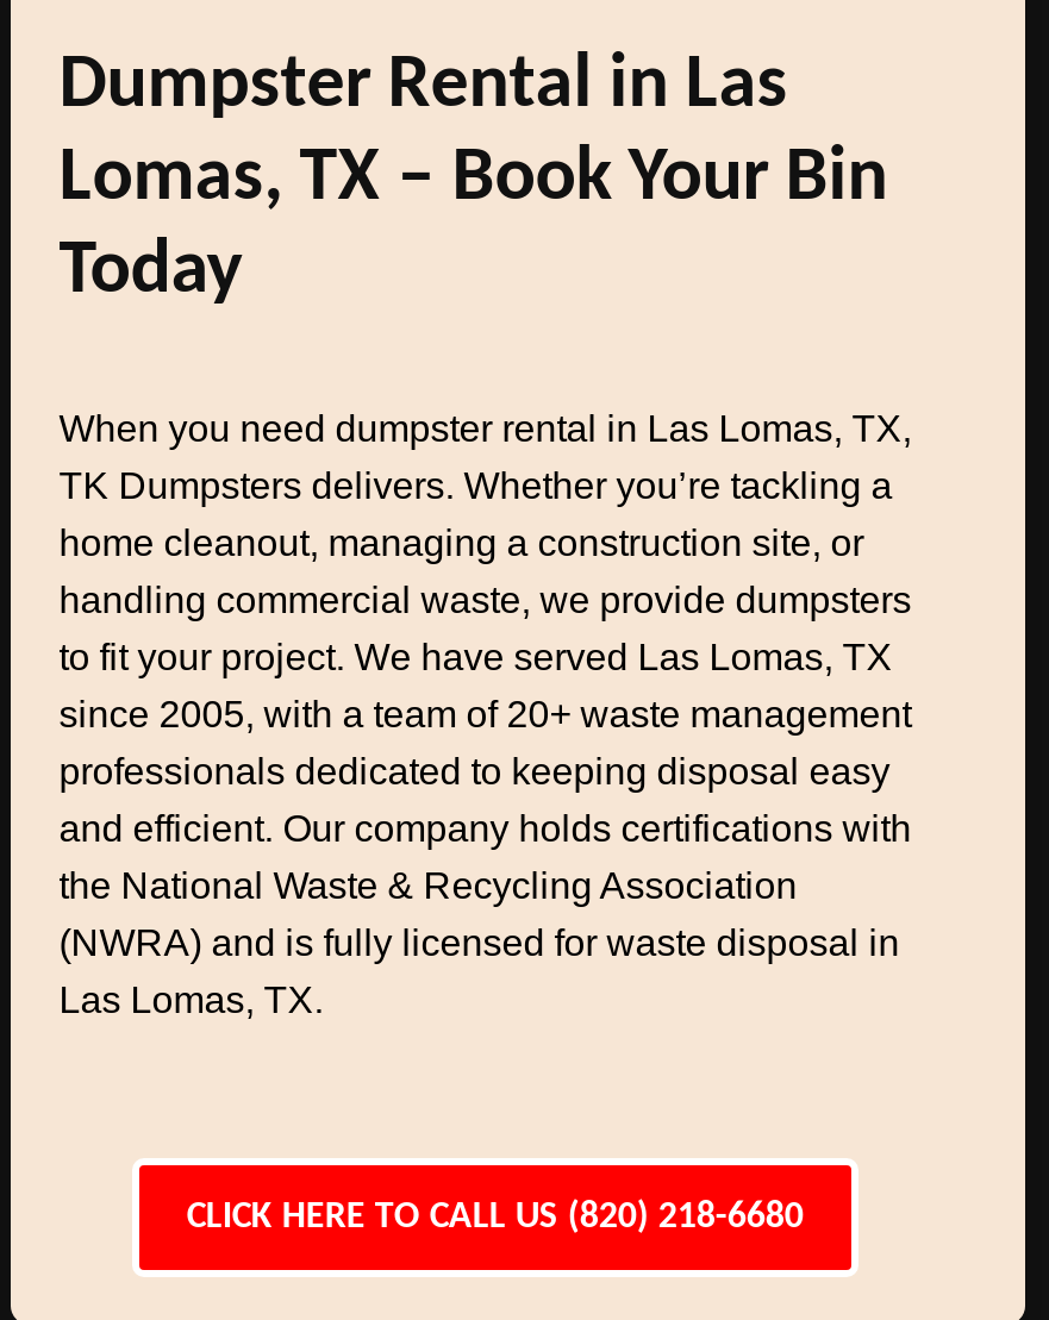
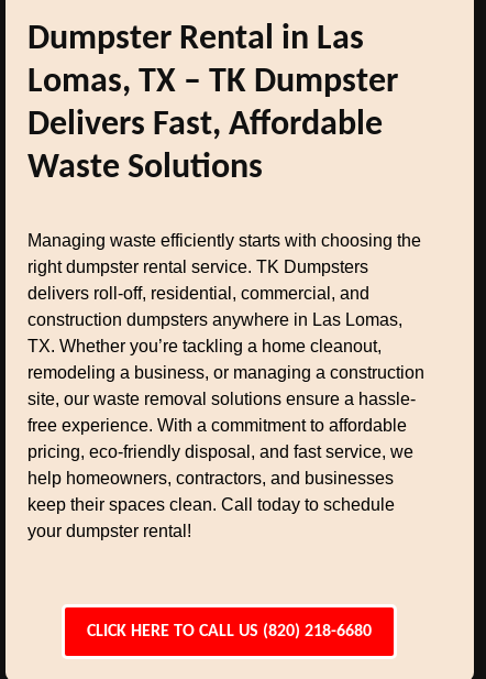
[59,142,888,311] Lomas, TX – Book Your Bin | Today -> [28,65,398,186] Lomas, TX – TK Dumpster | Delivers Fast, Affordable | Waste Solutions
[59,408,911,1020] When you need dumpster rental in Las Lomas, TX, | TK Dumpsters delivers. Whether you’re tackling a | home cleanout, managing a construction site, or | handling commercial waste, we provide dumpsters | to fit your project. We have served Las Lomas, TX | since 2005, with a team of 20+ waste management | professionals dedicated to keeping disposal easy | and efficient. Our company holds certifications with | the National Waste & Recycling Association | (NWRA) and is fully licensed for waste disposal in | Las Lomas, TX. -> [28,231,425,540] Managing waste efficiently starts with choosing the | right dumpster rental service. TK Dumpsters | delivers roll-off, residential, commercial, and | construction dumpsters anywhere in Las Lomas, | TX. Whether you’re tackling a home cleanout, | remodeling a business, or managing a construction | site, our waste removal solutions ensure a hassle- | free experience. With a commitment to affordable | pricing, eco-friendly disposal, and fast service, we | help homeowners, contractors, and businesses | keep their spaces clean. Call today to schedule | your dumpster rental!

